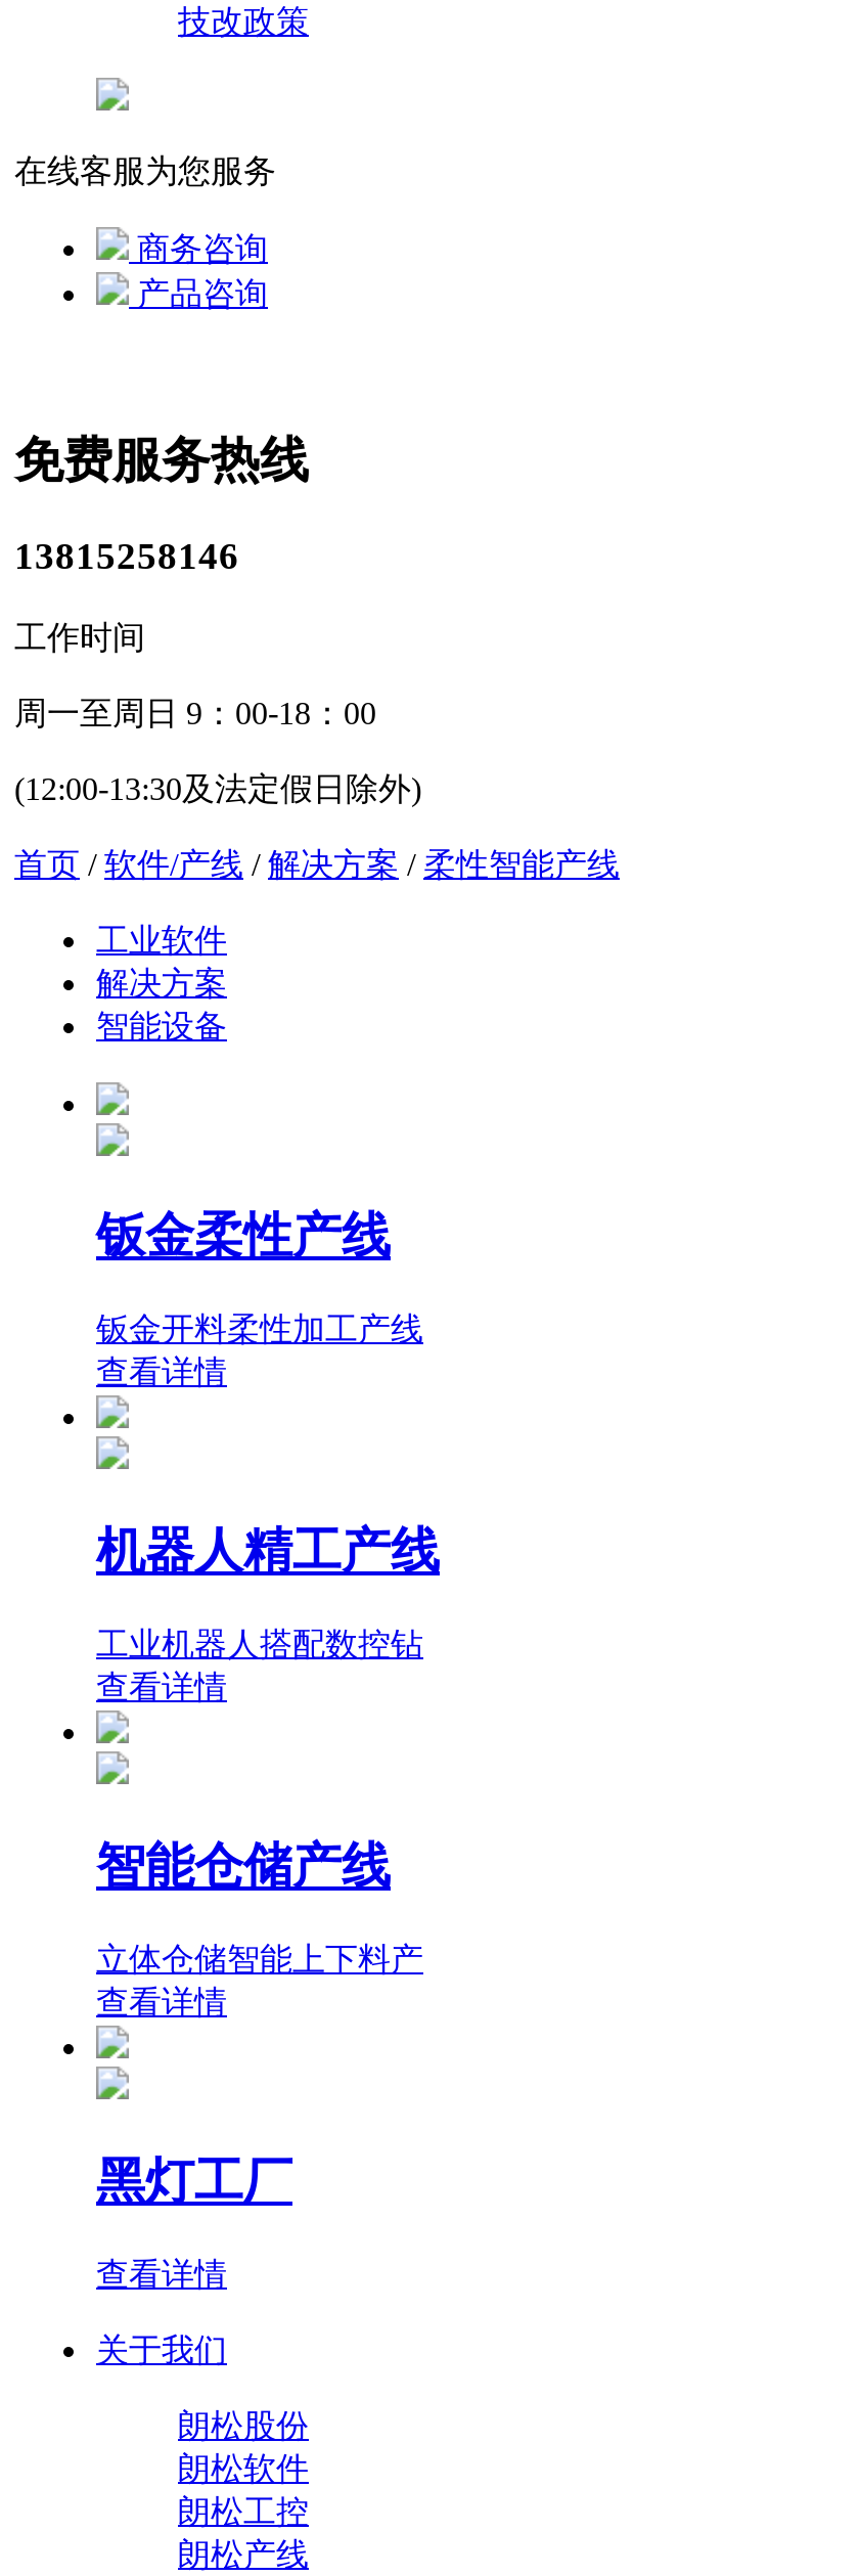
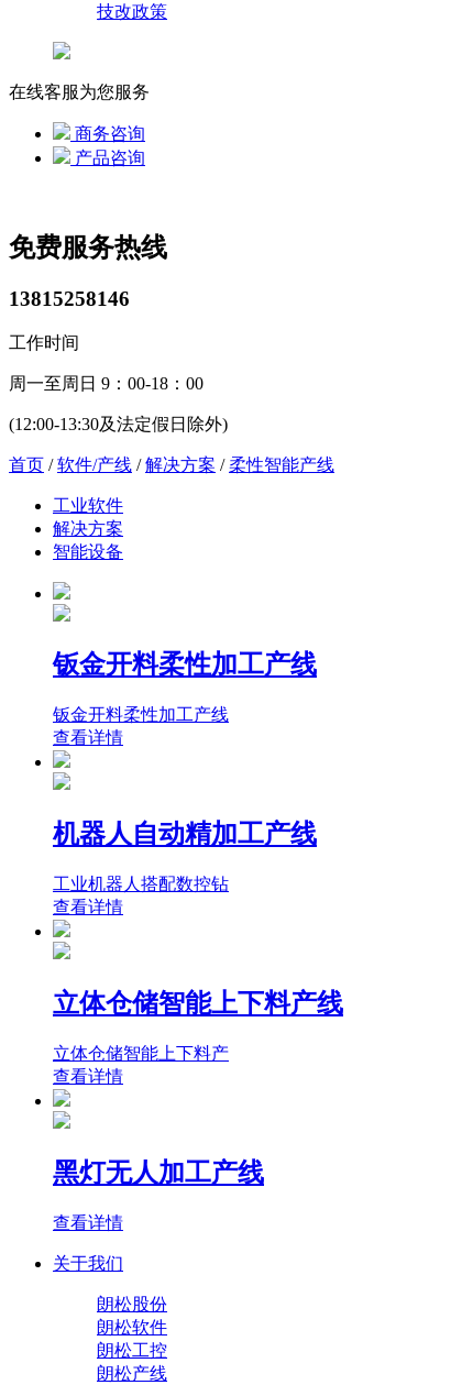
[96,1210,391,1263] 钣金柔性产线 -> [53,651,317,679] 钣金开料柔性加工产线
[96,1525,440,1578] 机器人精工产线 -> [53,820,317,848] 机器人自动精加工产线
[96,1840,391,1893] 智能仓储产线 -> [53,989,343,1018] 立体仓储智能上下料产线
[96,2154,292,2208] 黑灯工厂 -> [53,1158,264,1187] 黑灯无人加工产线

